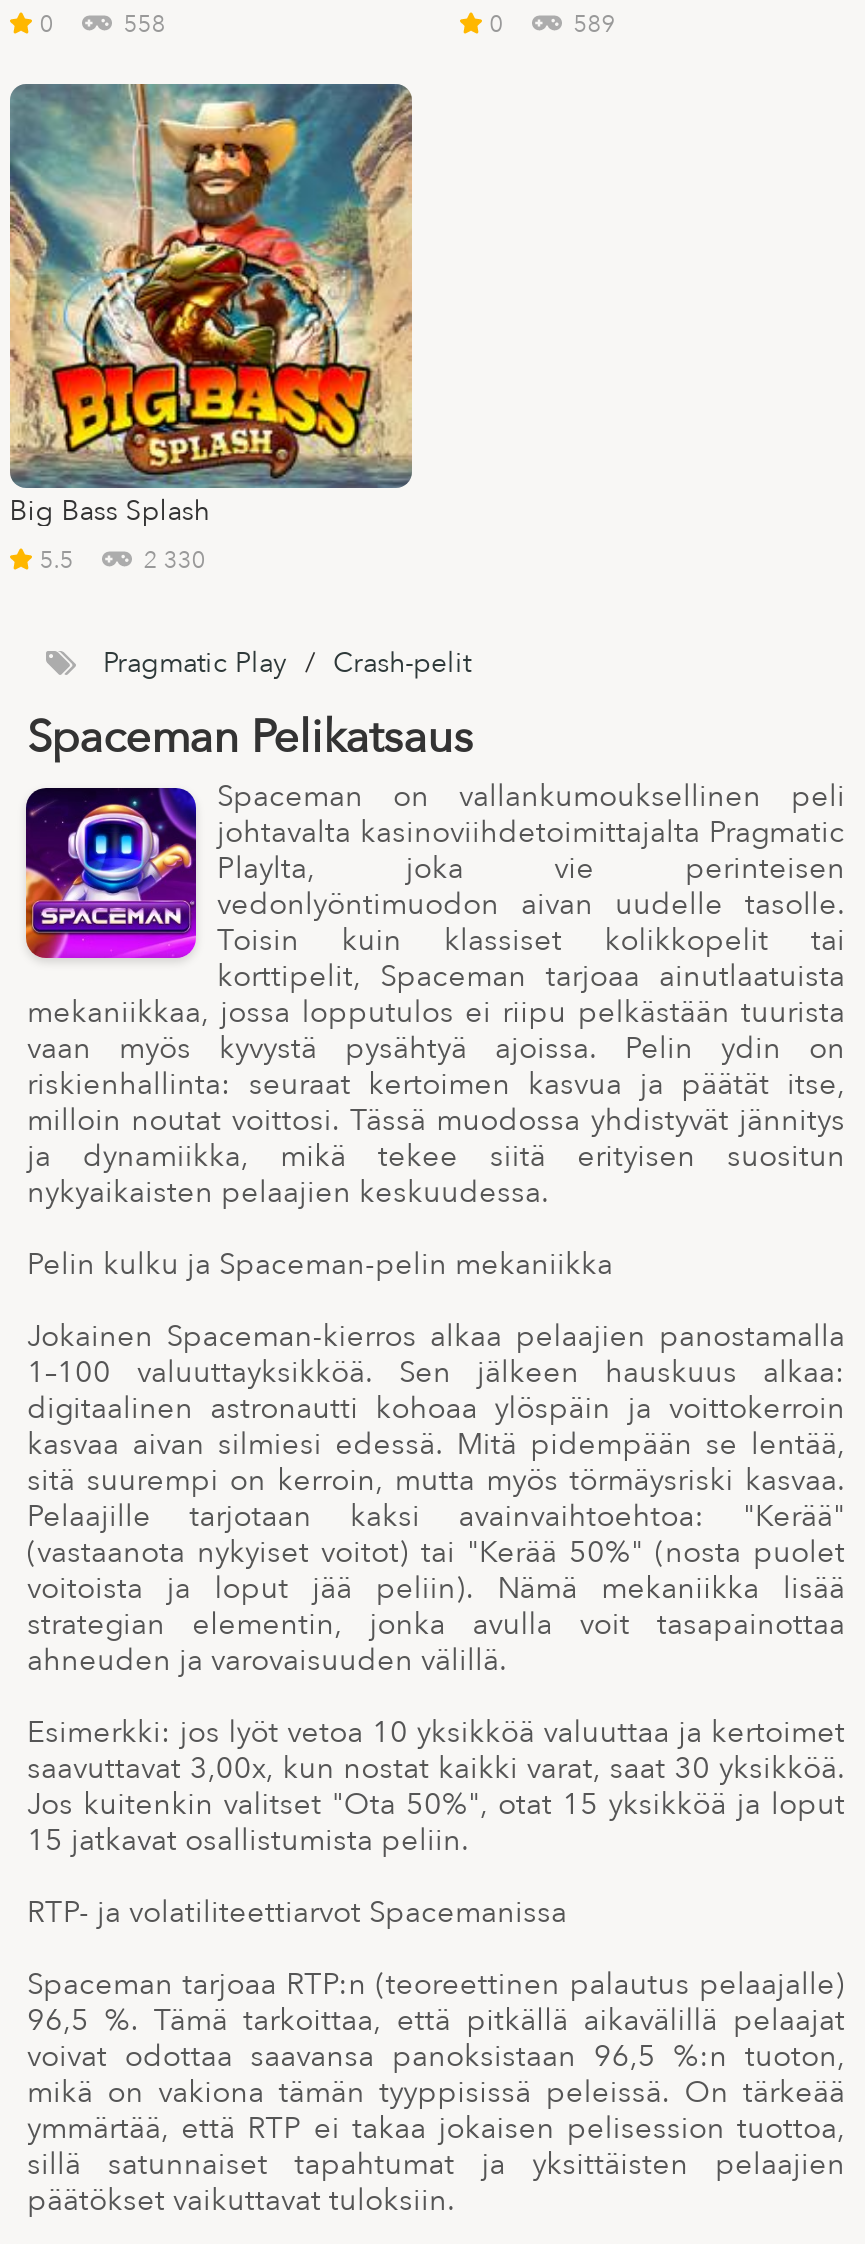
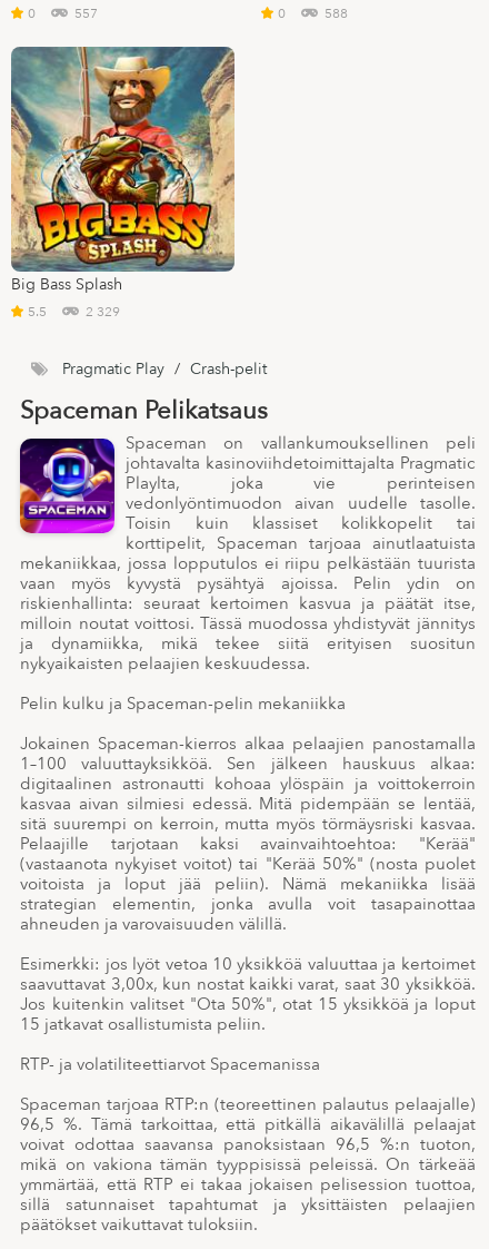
[124,9,166,41] 558 -> [74,5,98,23] 557
[573,9,615,41] 589 -> [324,5,347,23] 588
[144,543,206,575] 2 330 -> [85,302,120,320] 2 329

